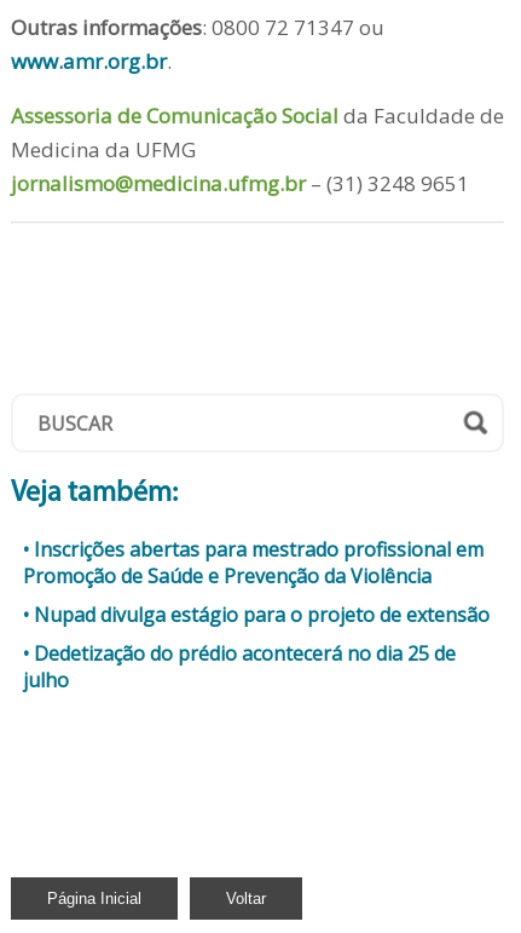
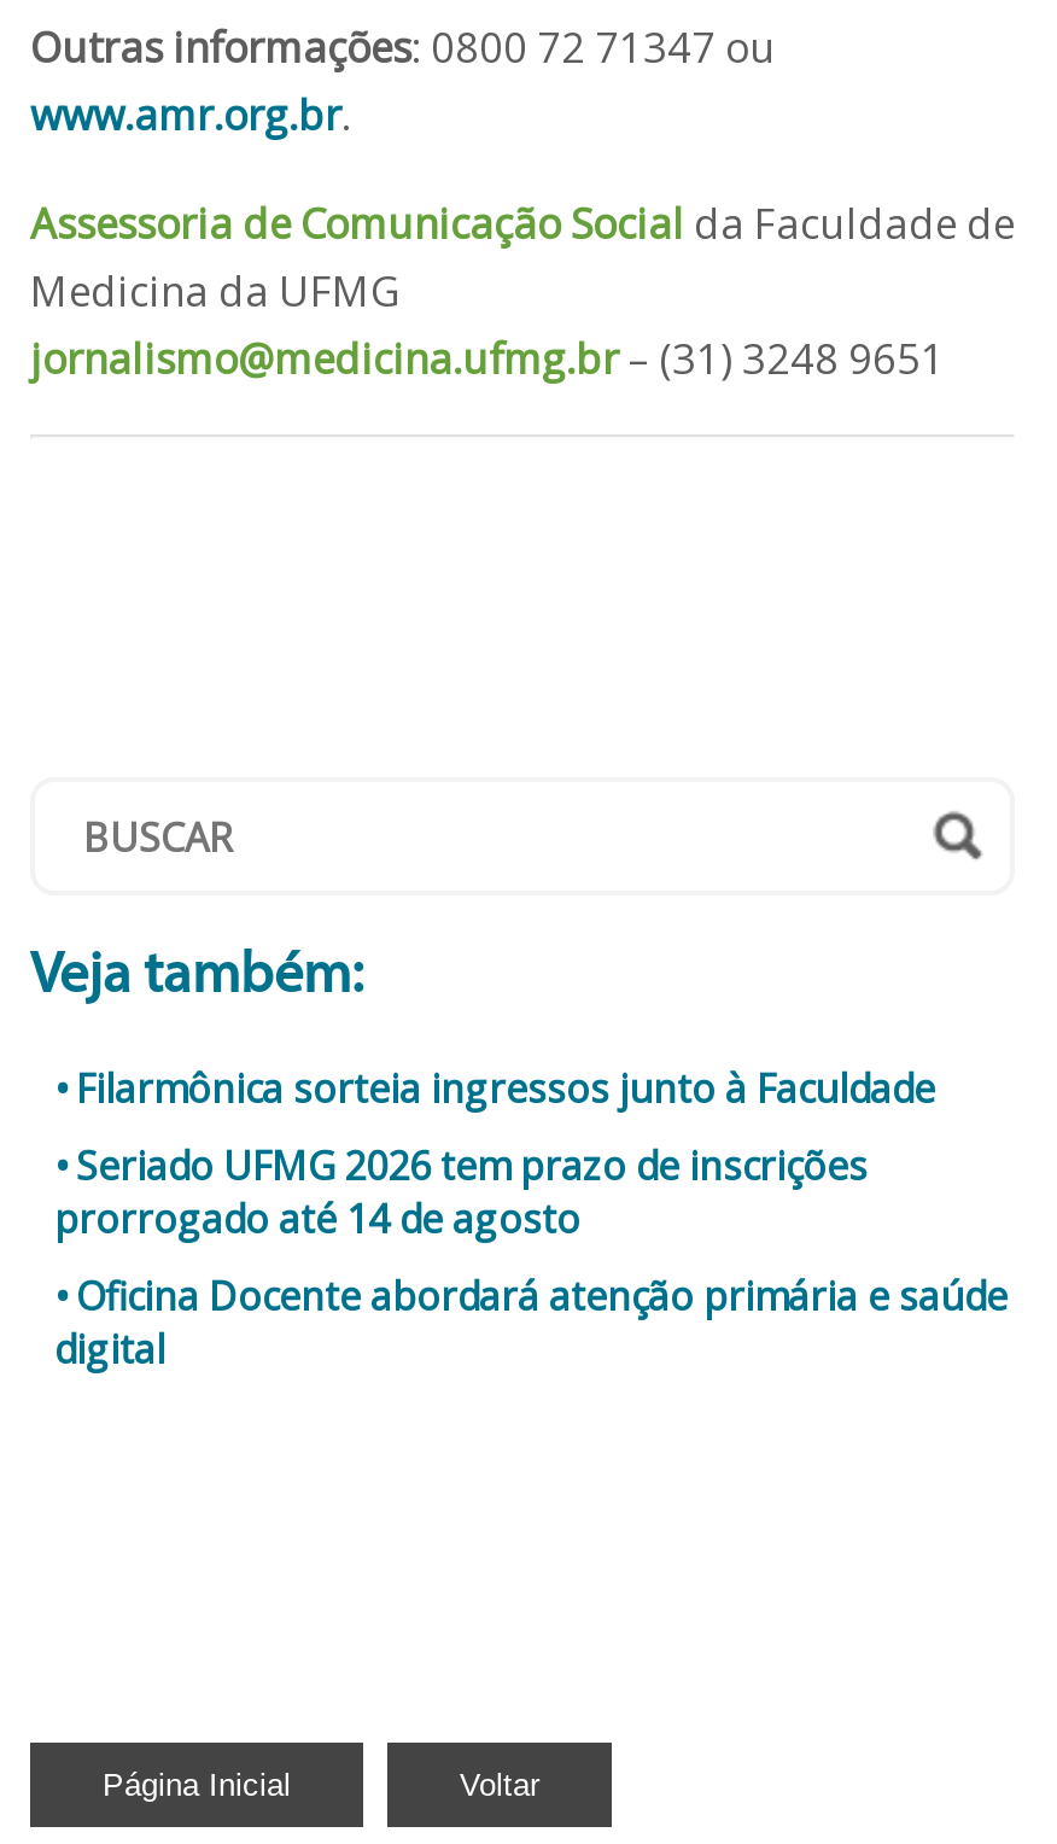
[23,536,484,589] Inscrições abertas para mestrado profissional em | Promoção de Saúde e Prevenção da Violência -> [76,1062,945,1115] Filarmônica sorteia ingressos junto à Faculdade
[34,601,494,628] Nupad divulga estágio para o projeto de extensão -> [54,1139,868,1245] Seriado UFMG 2026 tem prazo de inscrições | prorrogado até 14 de agosto
[23,640,456,693] Dedetização do prédio acontecerá no dia 25 de | julho -> [54,1269,1008,1376] Oficina Docente abordará atenção primária e saúde | digital

